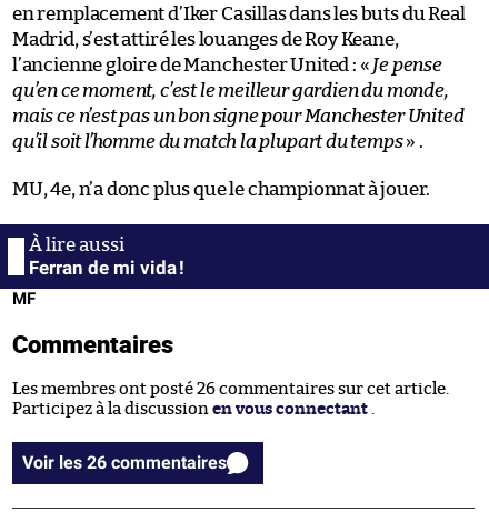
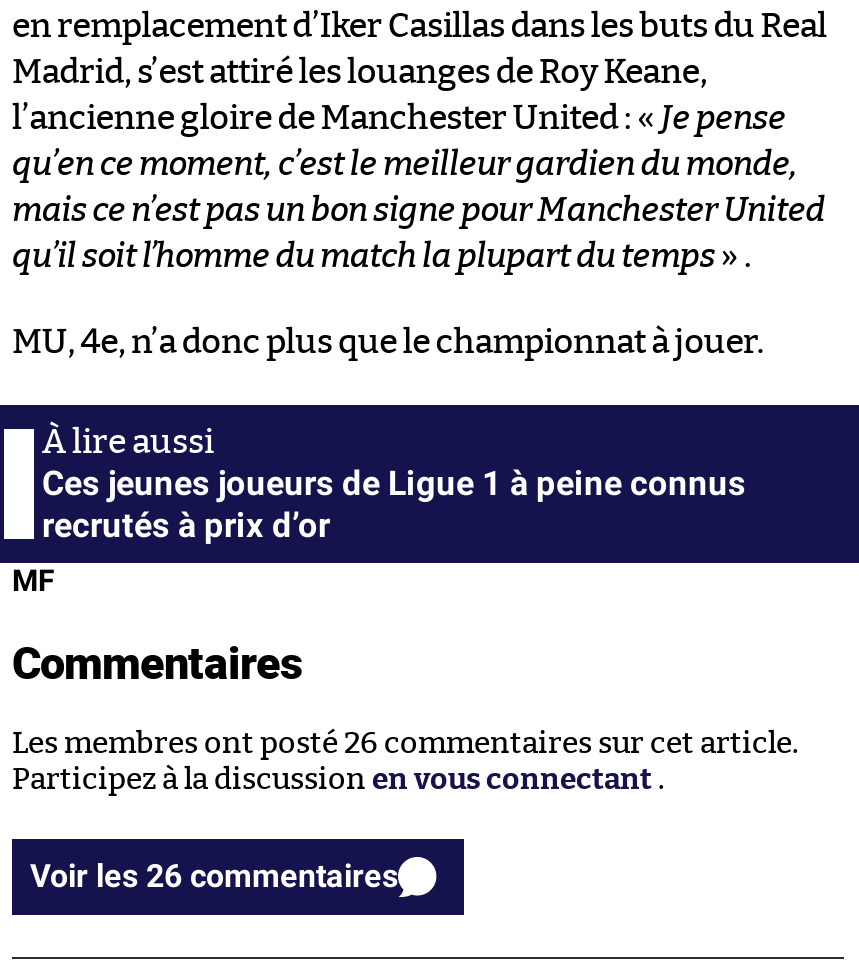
[29,257,184,279] Ferran de mi vida ! -> [42,462,746,544] Ces jeunes joueurs de Ligue 1 à peine connus | recrutés à prix d’or

